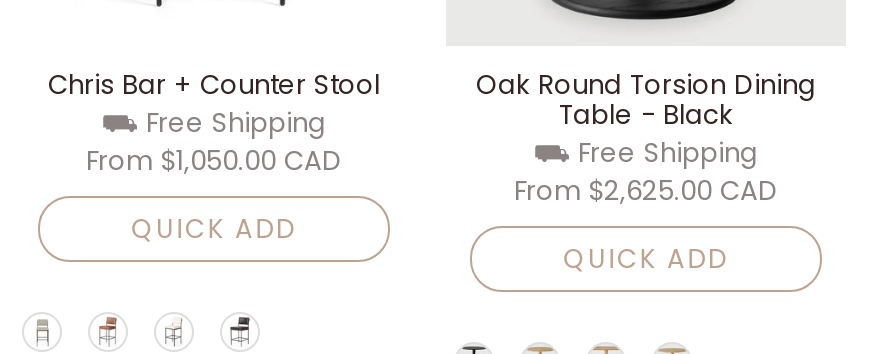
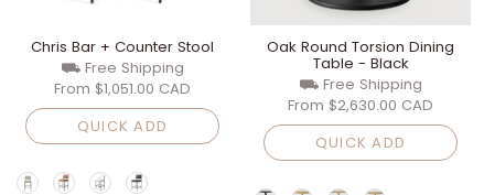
[86,142,342,180] From $1,050.00 CAD -> [54,78,191,99] From $1,051.00 CAD
[514,172,778,210] From $2,625.00 CAD -> [288,95,433,116] From $2,630.00 CAD

